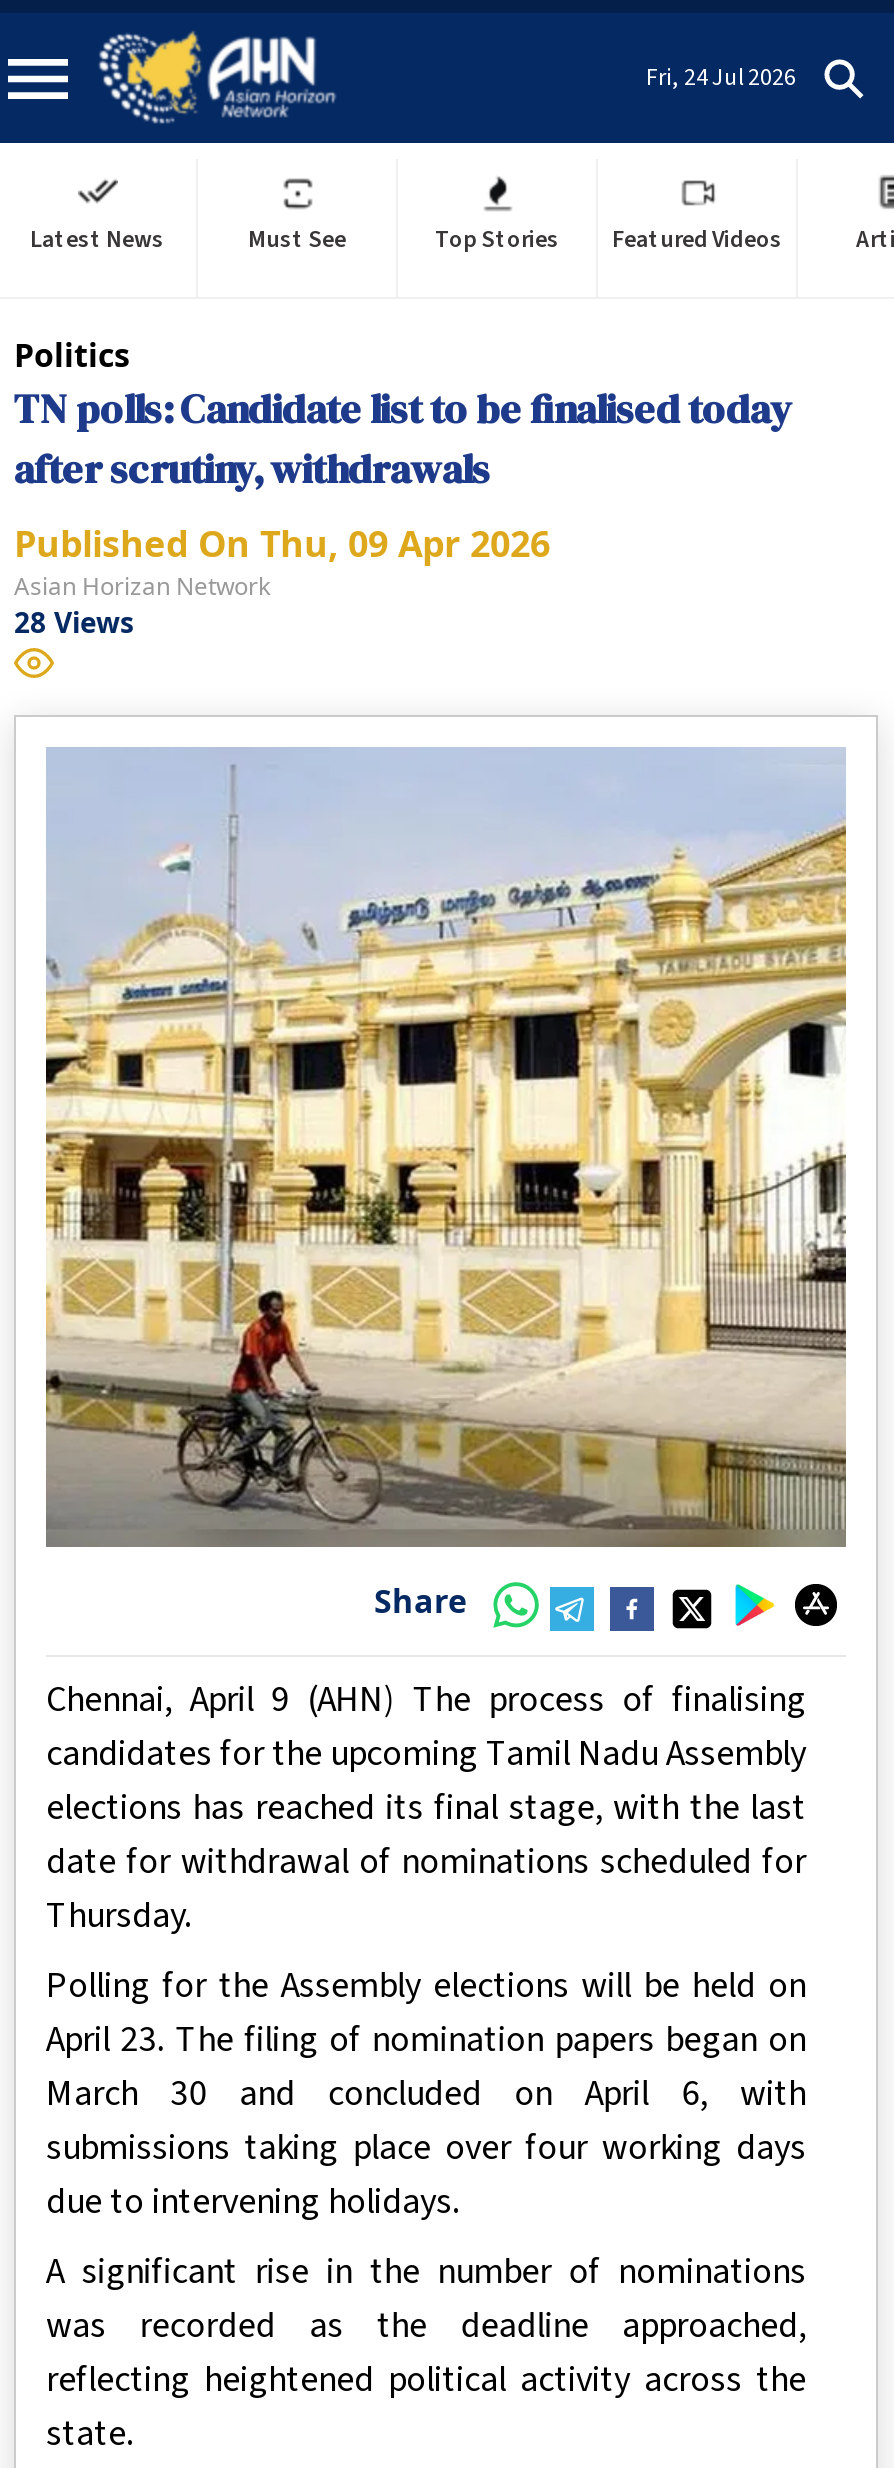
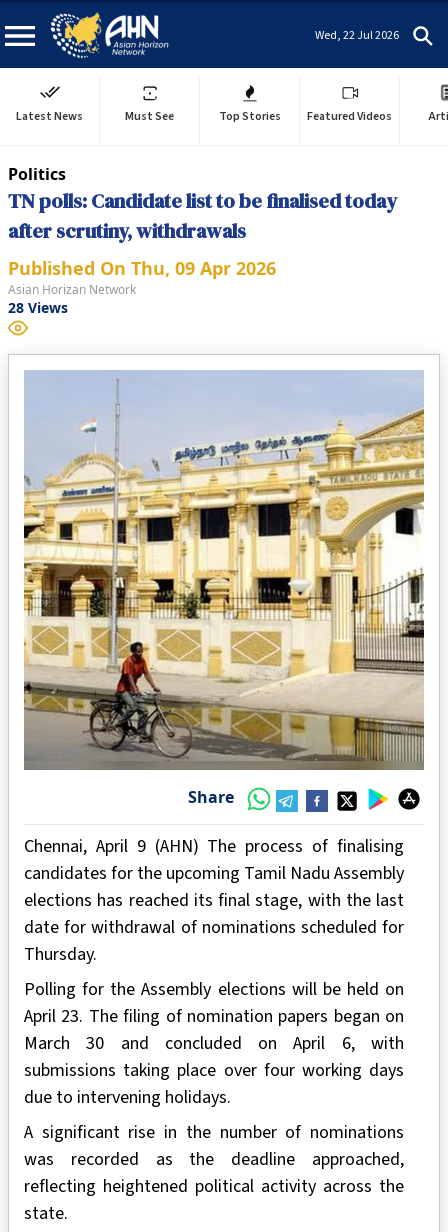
[646,60,796,94] Fri, 24 Jul 2026 -> [315,26,399,43] Wed, 22 Jul 2026

